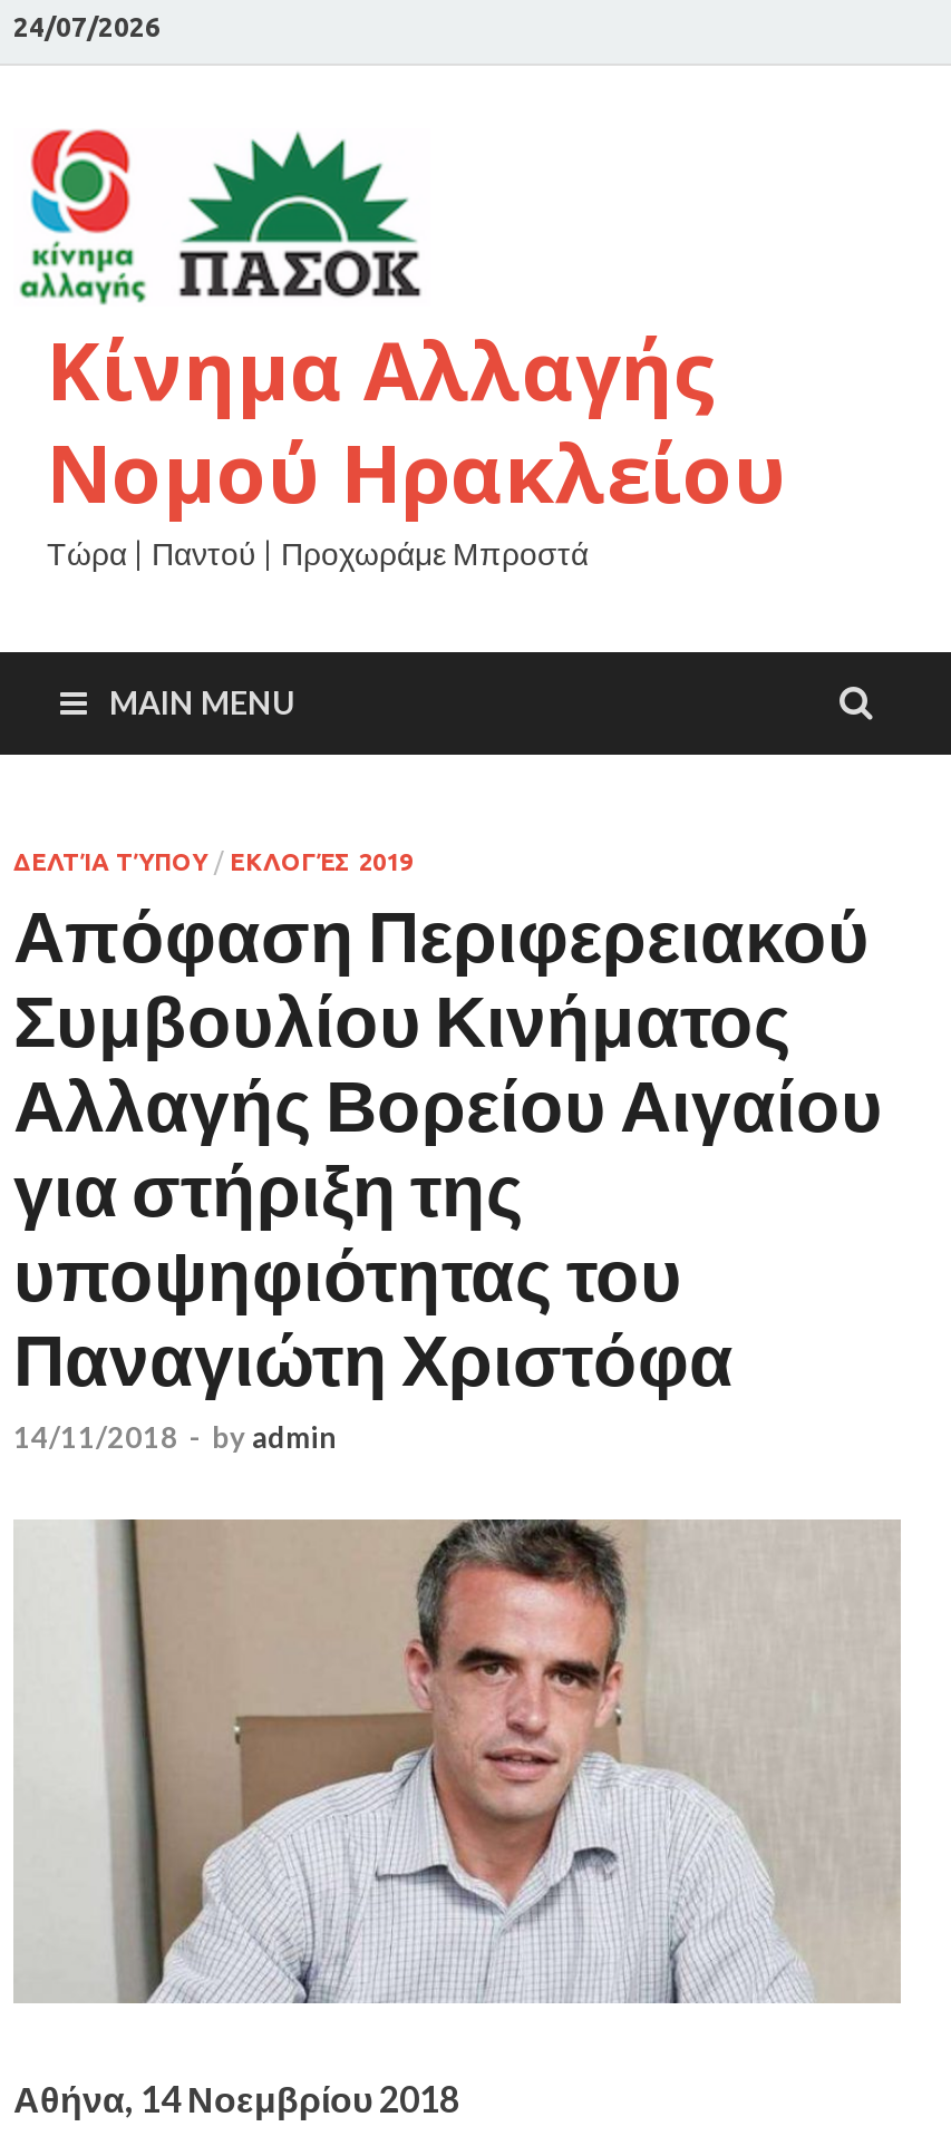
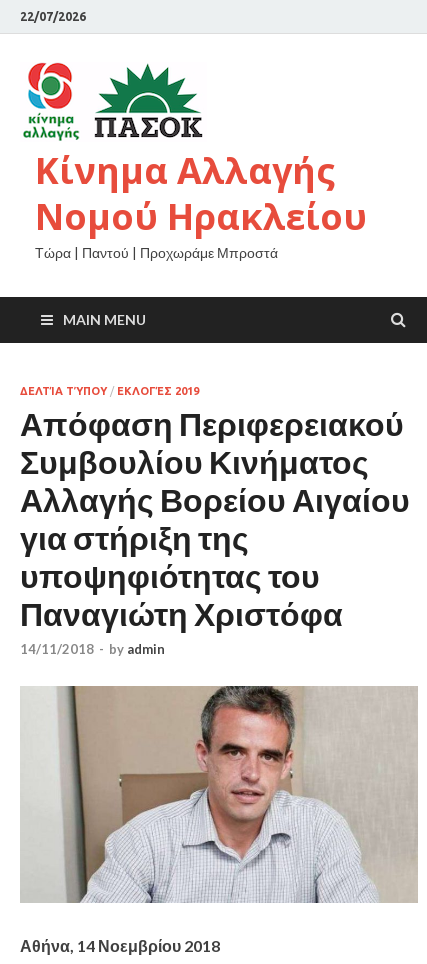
[13,11,161,40] 24/07/2026 -> [20,9,86,22] 22/07/2026

